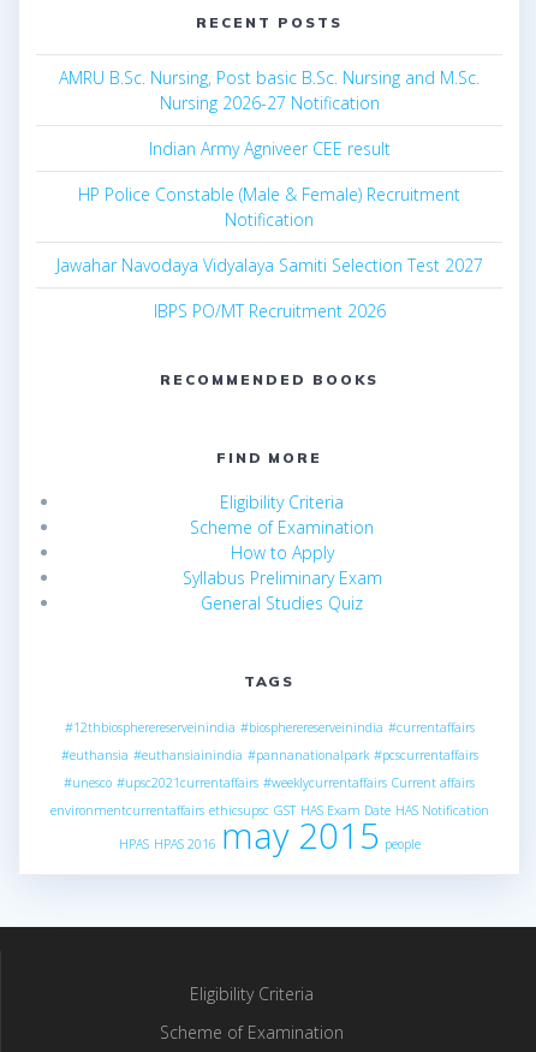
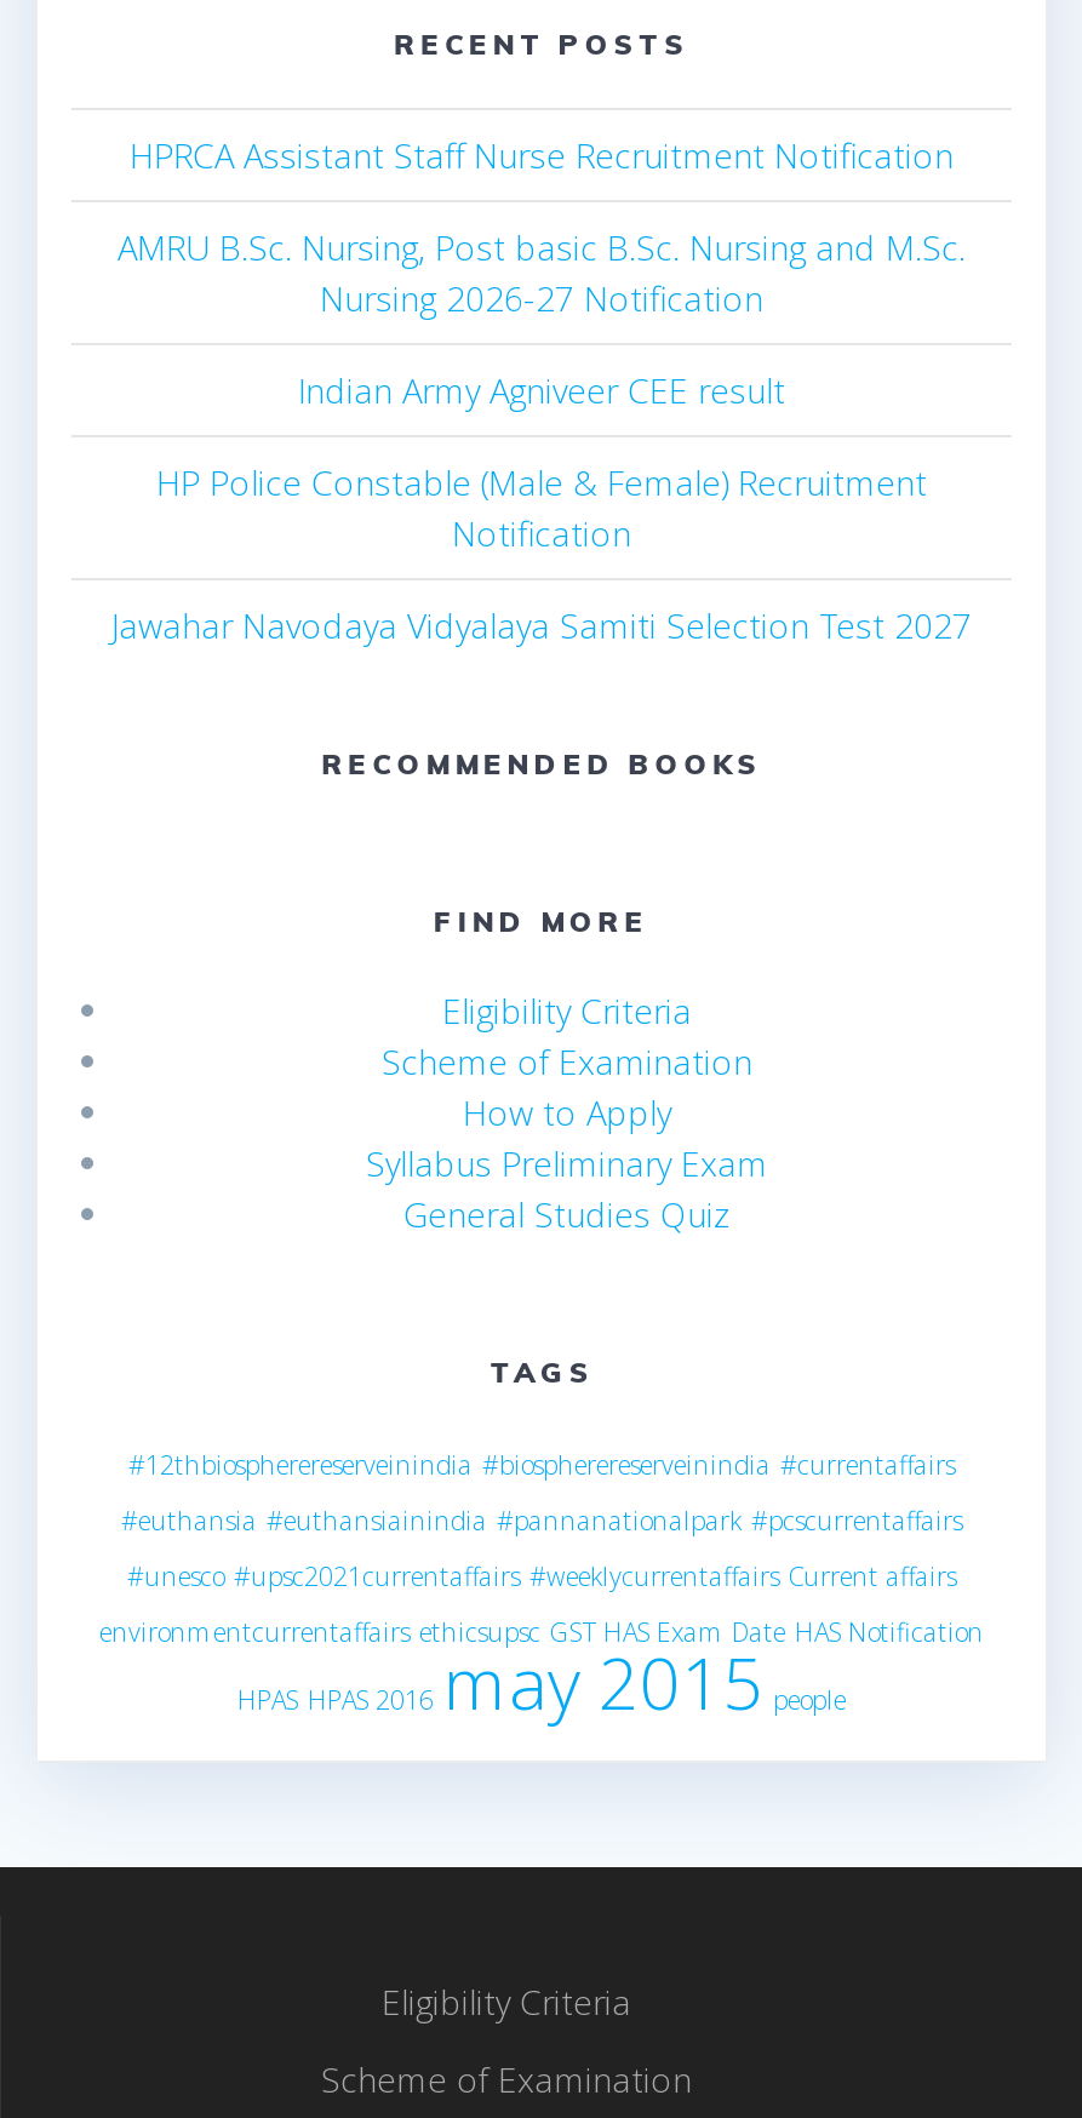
none -> [130,132,954,178] HPRCA Assistant Staff Nurse Recruitment Notification
moved [56,66,483,276] -> [111,224,972,648]: AMRU B.Sc. Nursing, Post basic B.Sc. Nursing and M.Sc. | Nursing 2026-27 Notification | Indian Army Agniveer CEE result | HP Police Constable (Male & Female) Recruitment | Notification | Jawahar Navodaya Vidyalaya Samiti Selection Test 2027
[153,299,385,322] IBPS PO/MT Recruitment 2026 -> none

